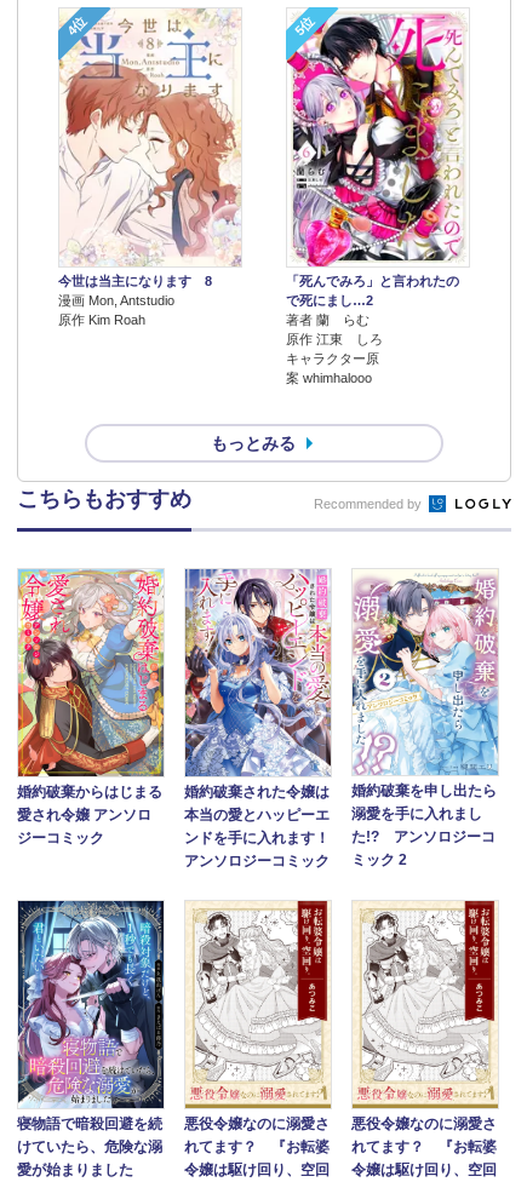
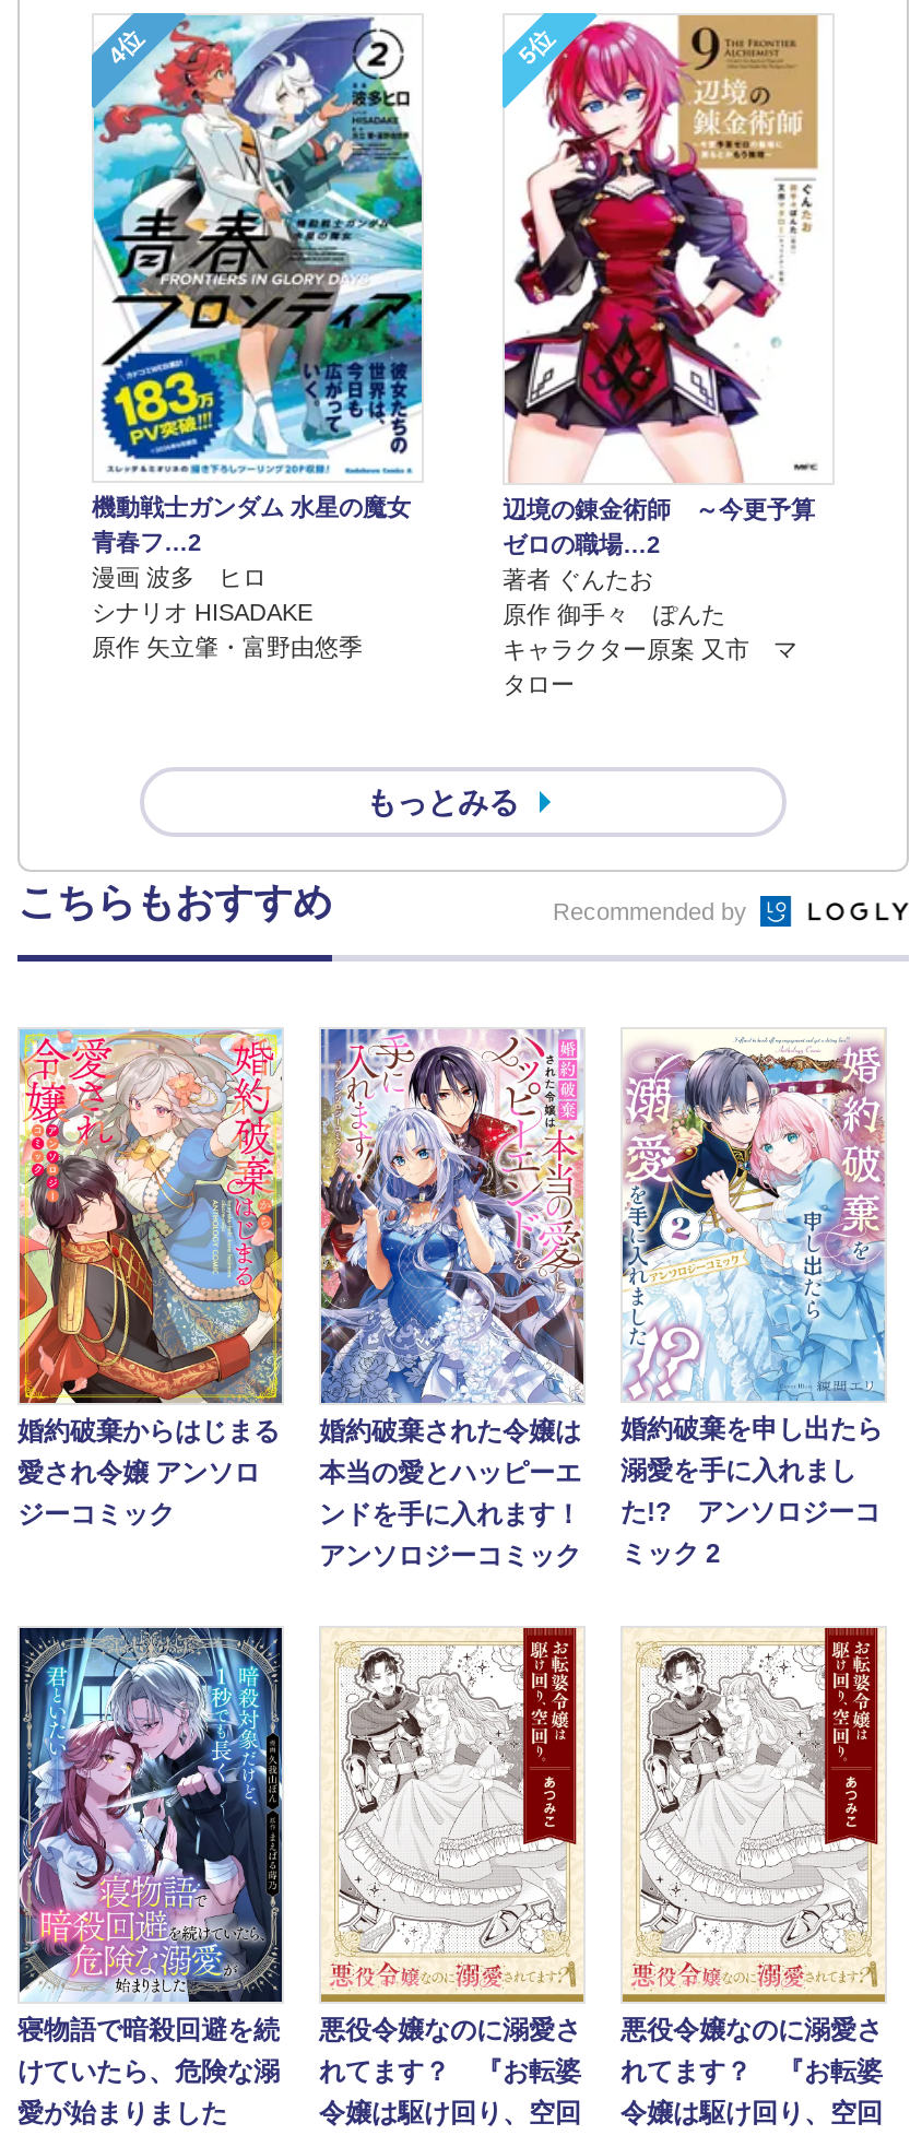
[58,8,242,327] [image] | 今世は当主になります 8 | 漫画 Mon, Antstudio | 原作 Kim Roah -> [92,13,424,661] [image] | 機動戦士ガンダム 水星の魔女 | 青春フ…2 | 漫画 波多 ヒロ | シナリオ HISADAKE | 原作 矢立肇・富野由悠季
[286,8,466,386] [image] | 「死んでみろ」と言われたの | で死にまし…2 | 著者 蘭 らむ | 原作 江東 しろ | キャラクター原 | 案 whimhalooo -> [503,13,824,698] [image] | 辺境の錬金術師 ～今更予算 | ゼロの職場…2 | 著者 ぐんたお | 原作 御手々 ぽんた | キャラクター原案 又市 マ | タロー

